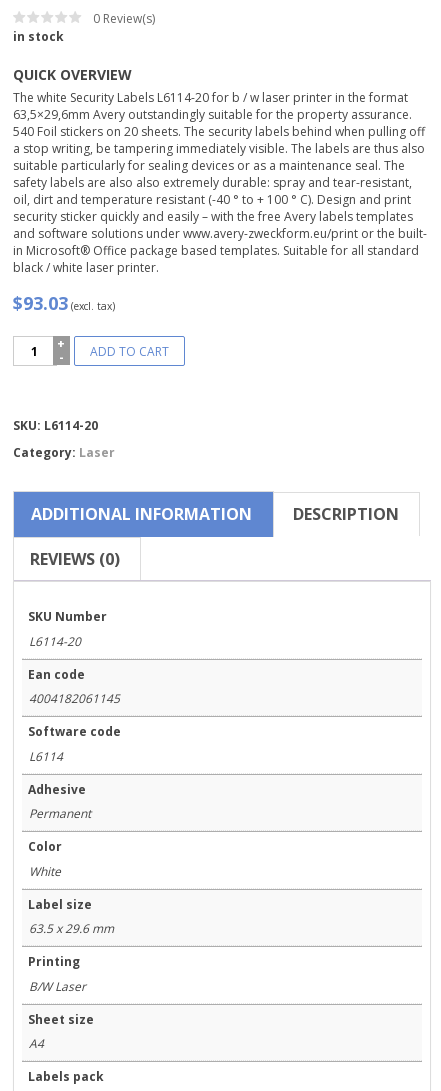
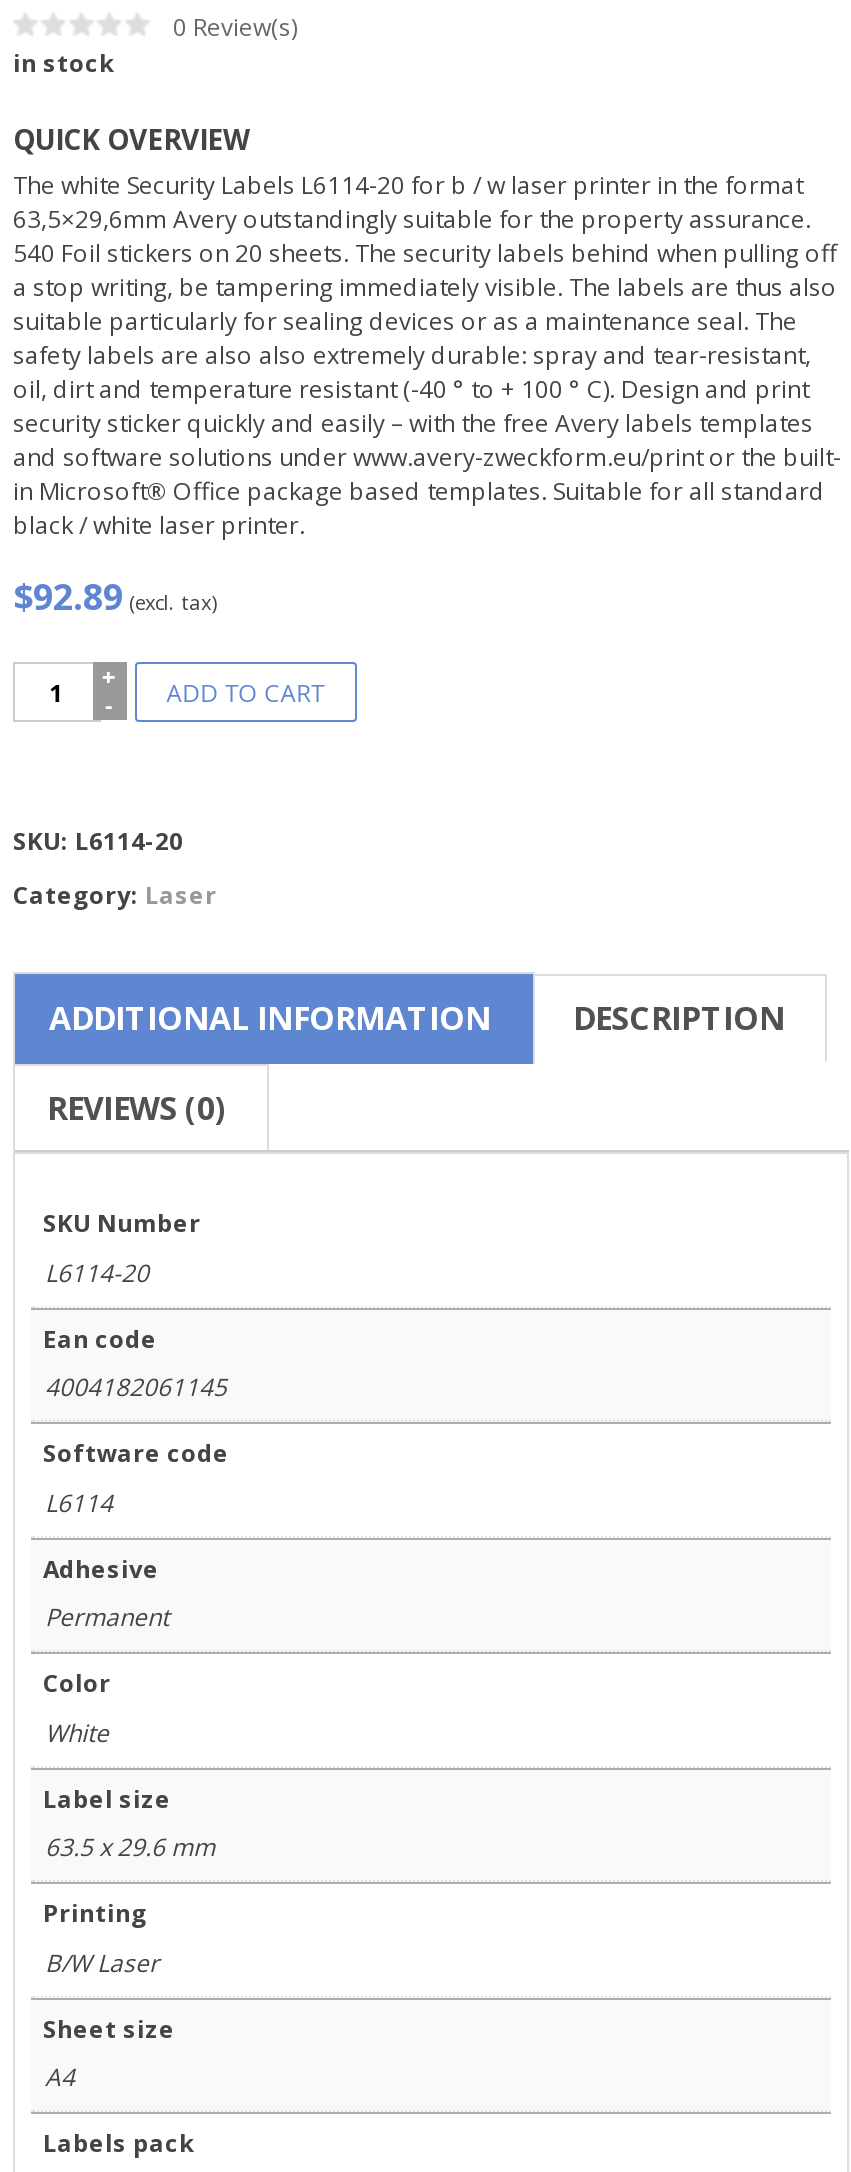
[13,291,115,315] $93.03 (excl. tax) -> [13,572,217,620] $92.89 (excl. tax)

